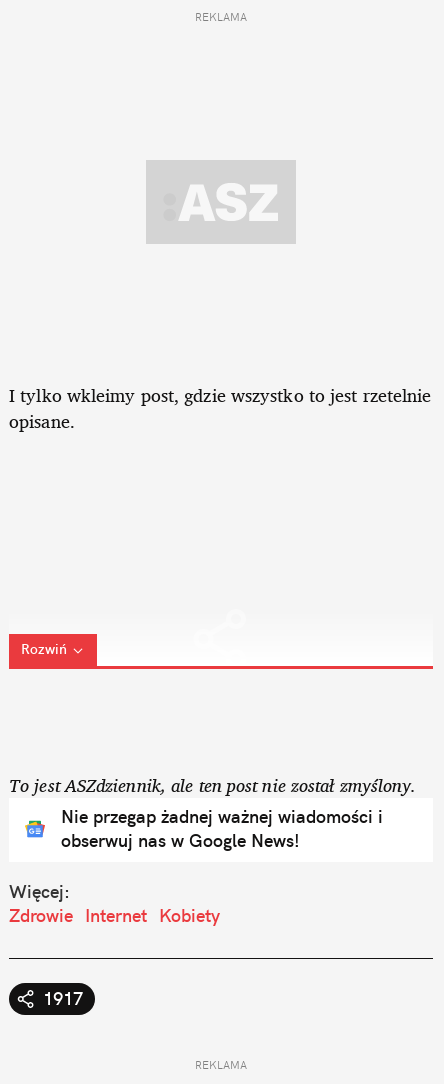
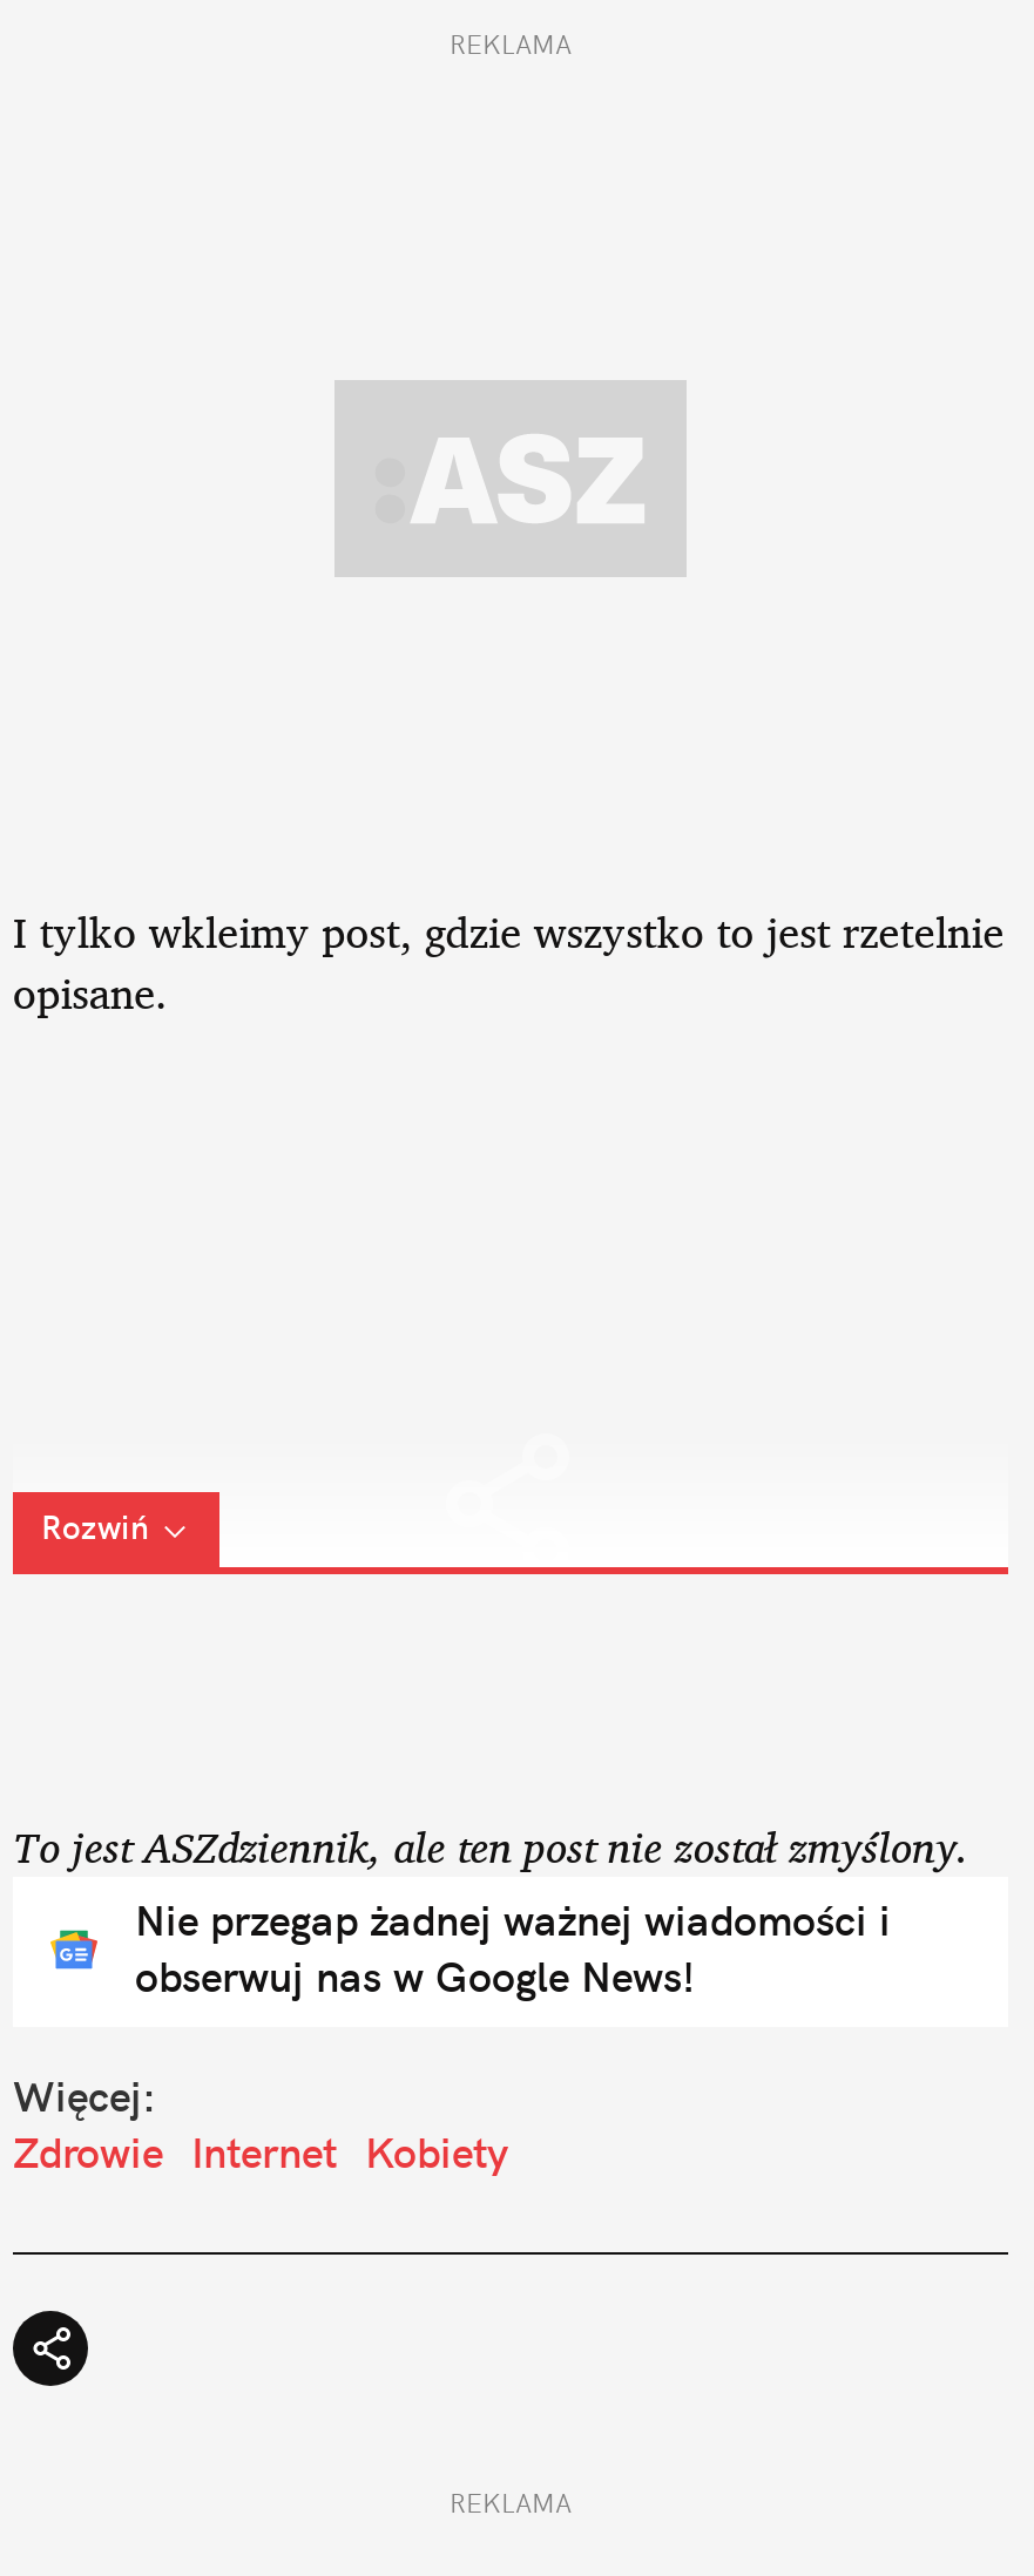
[43,987,83,1010] 1917 -> none

